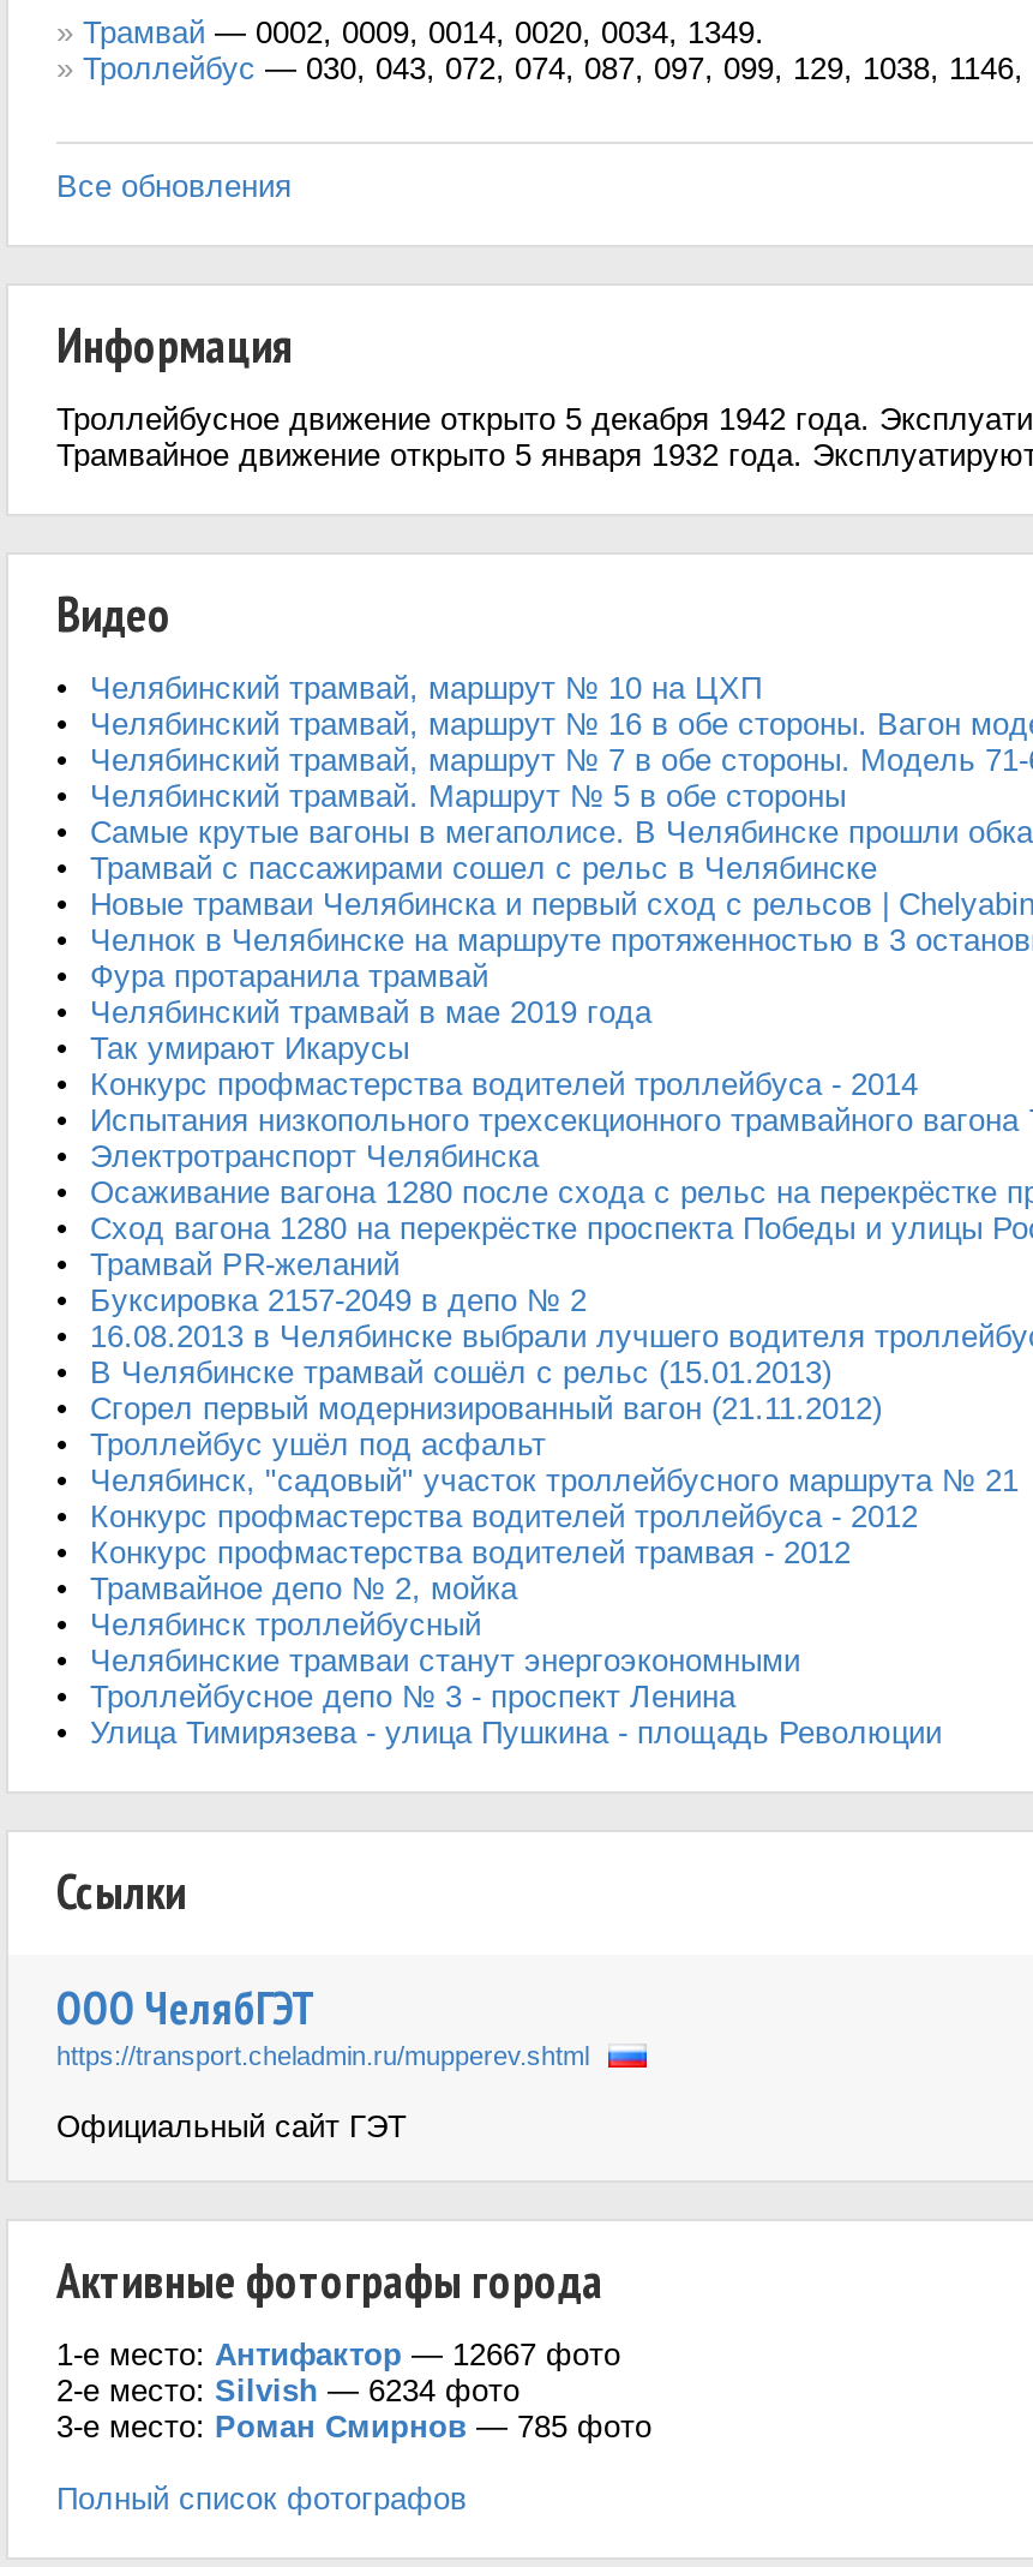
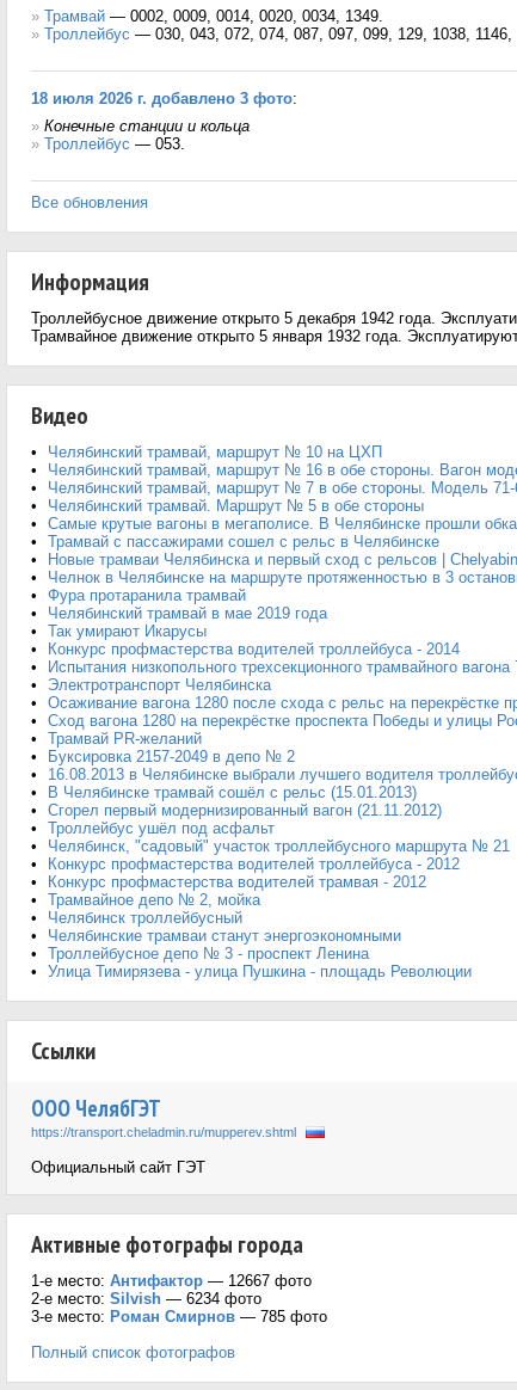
none -> [31,90,297,153] 18 июля 2026 г. добавлено 3 фото: | » Конечные станции и кольца | » Троллейбус — 053.

